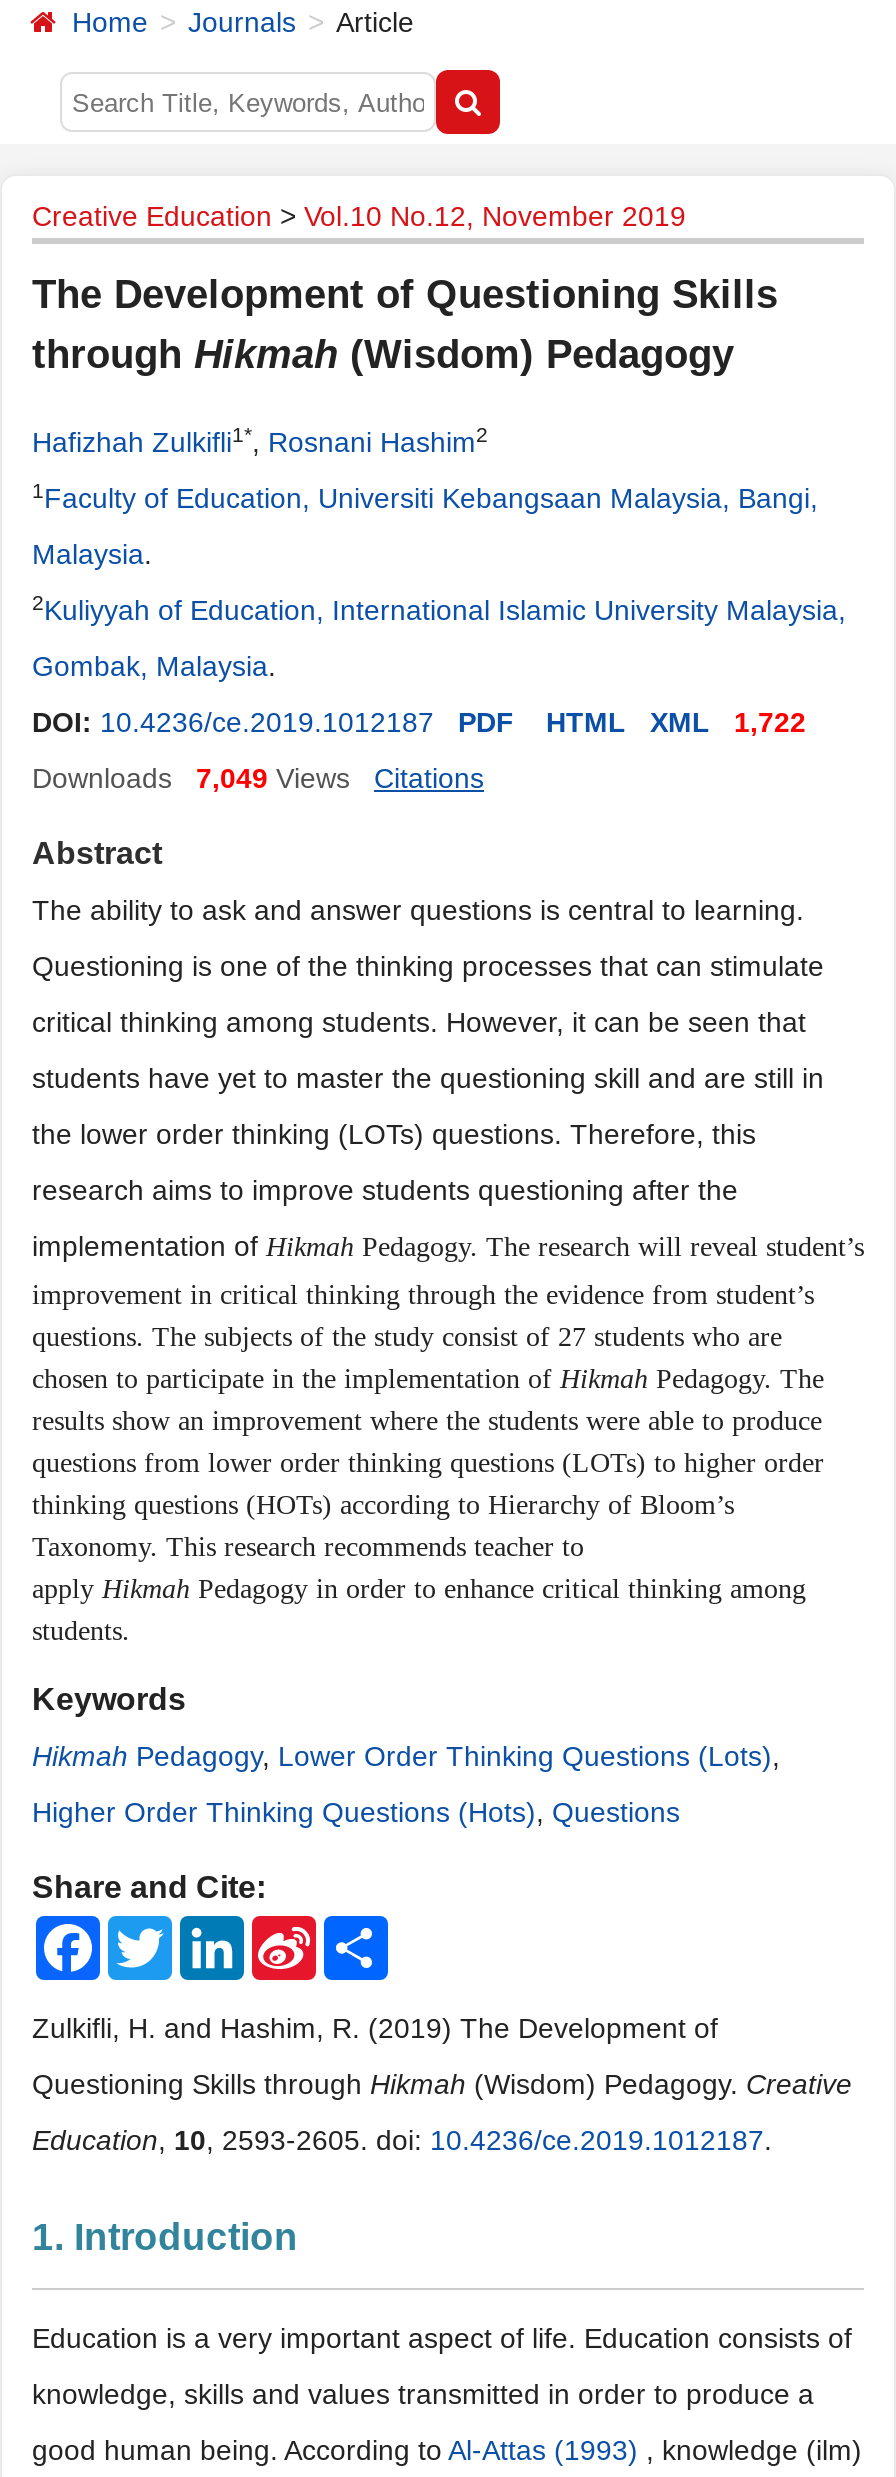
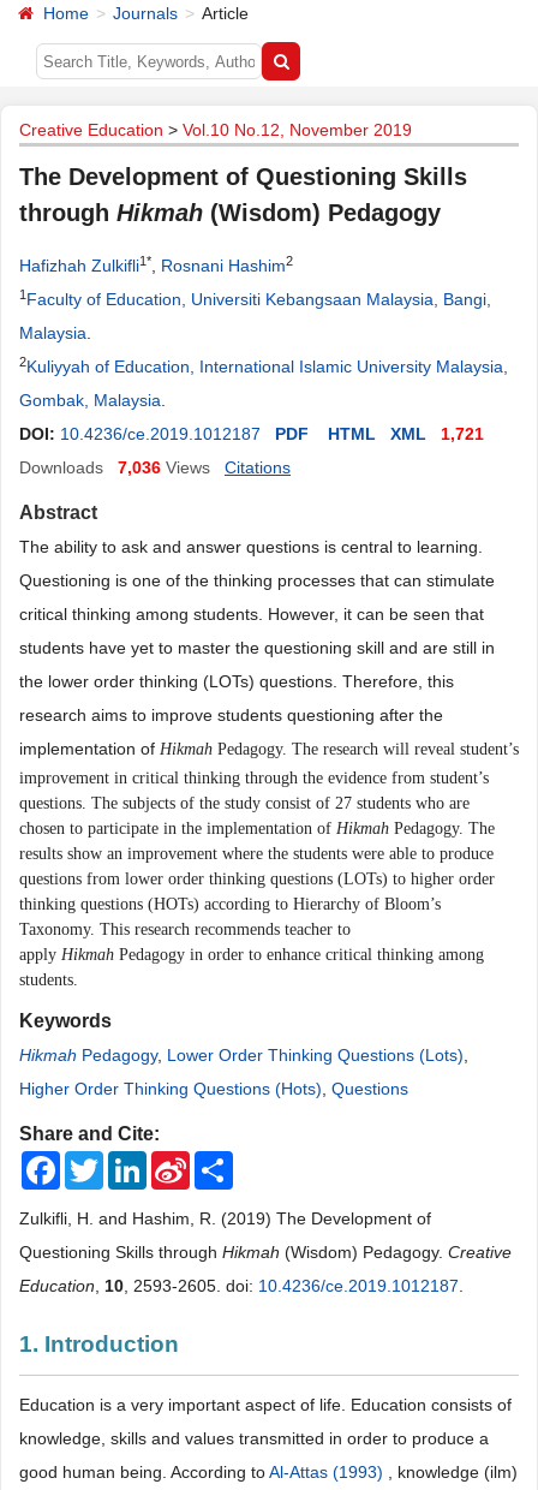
[32,706,806,738] DOI: 10.4236/ce.2019.1012187 PDF HTML XML 1,722 -> [19,424,484,443] DOI: 10.4236/ce.2019.1012187 PDF HTML XML 1,721
[32,762,350,794] Downloads 7,049 Views -> [19,458,210,477] Downloads 7,036 Views

